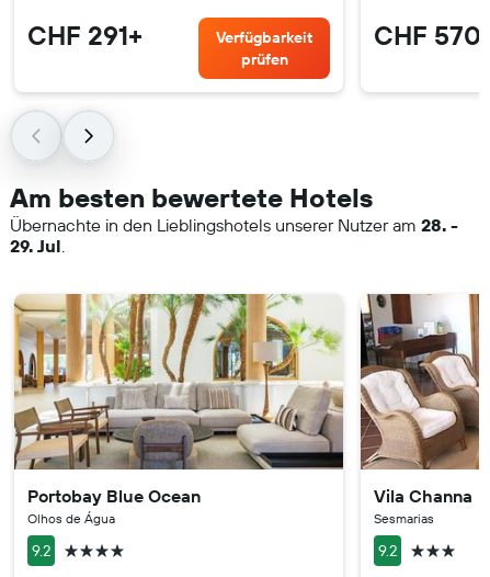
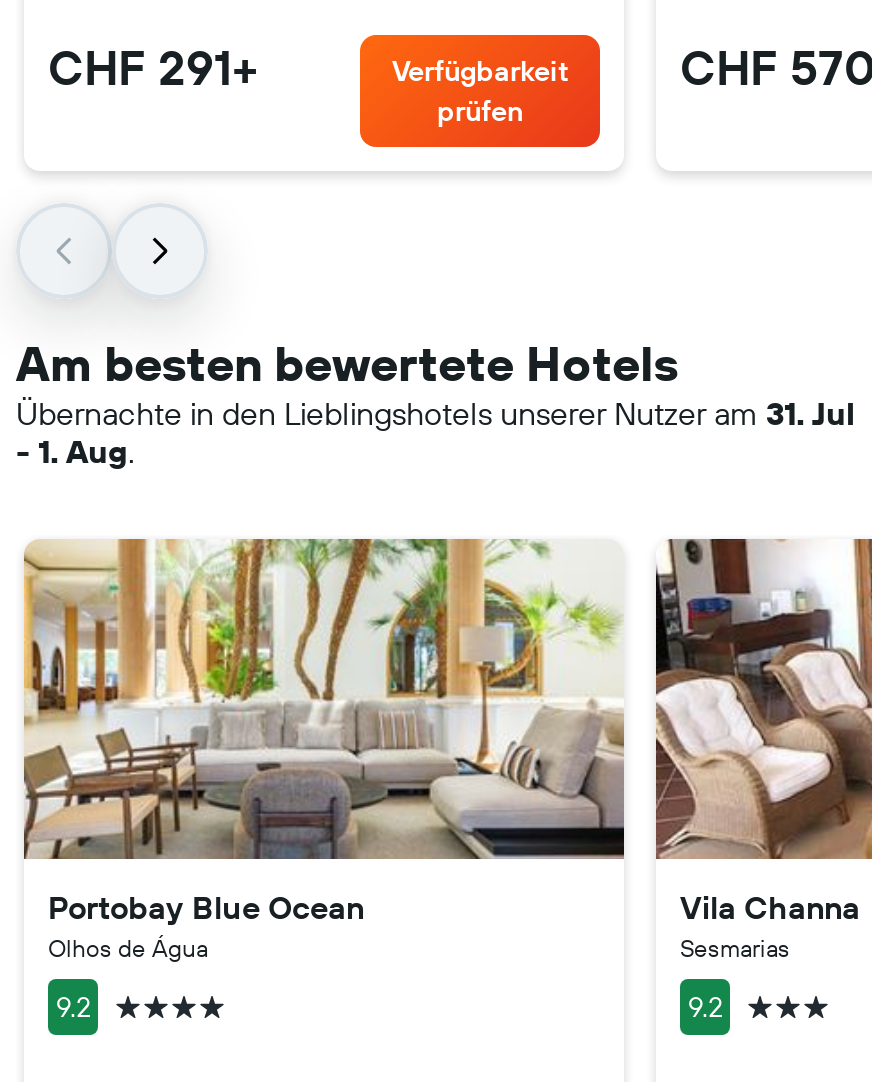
[10,214,458,257] Übernachte in den Lieblingshotels unserer Nutzer am 28. - | 29. Jul. -> [16,393,856,471] Übernachte in den Lieblingshotels unserer Nutzer am 31. Jul | - 1. Aug.

